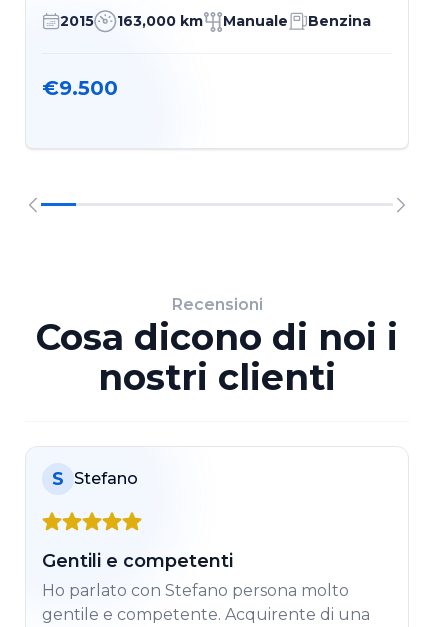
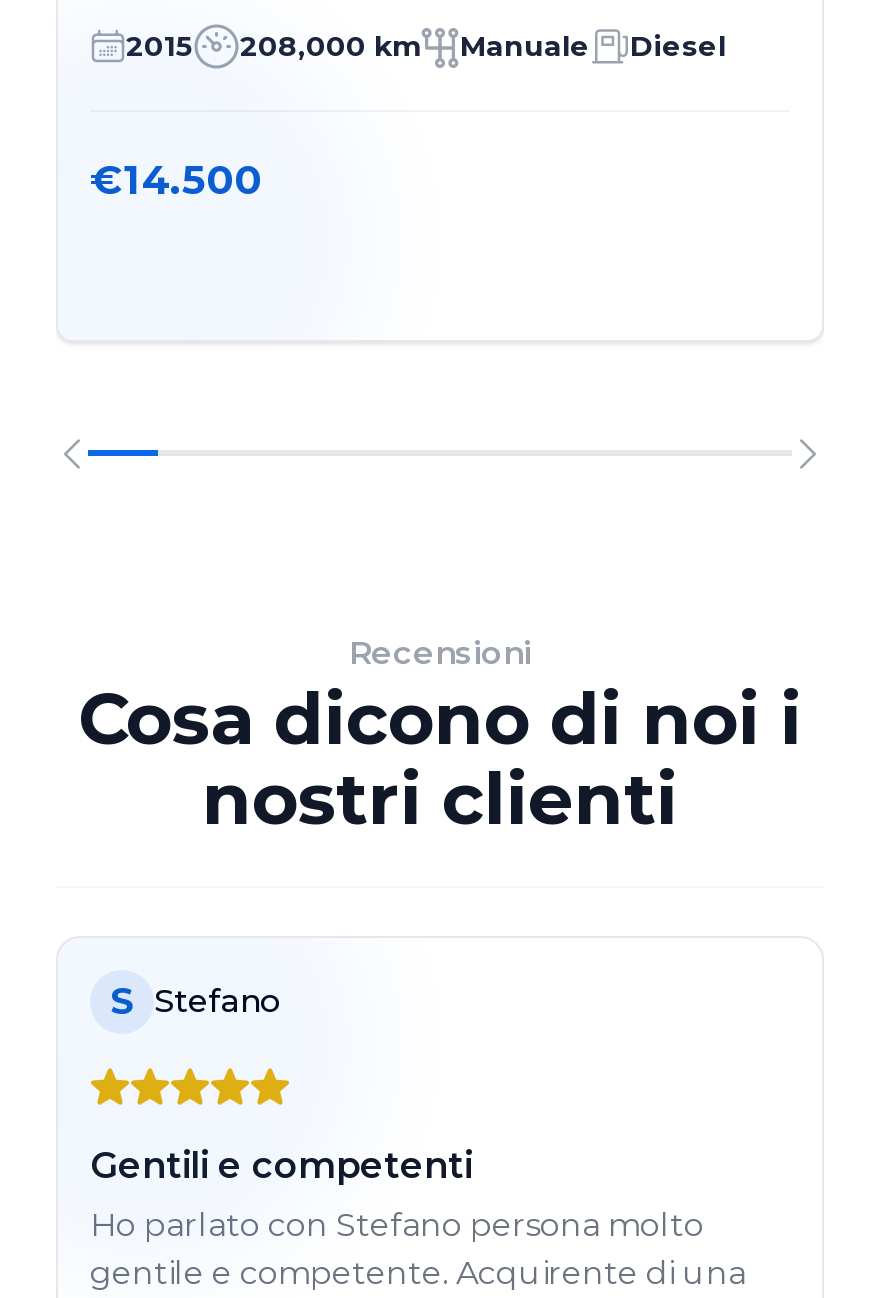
[117,12,203,30] 163,000 km -> [240,29,420,65] 208,000 km
[308,12,371,30] Benzina -> [630,29,726,65] Diesel
[42,76,118,100] €9.500 -> [90,156,262,204] €14.500

